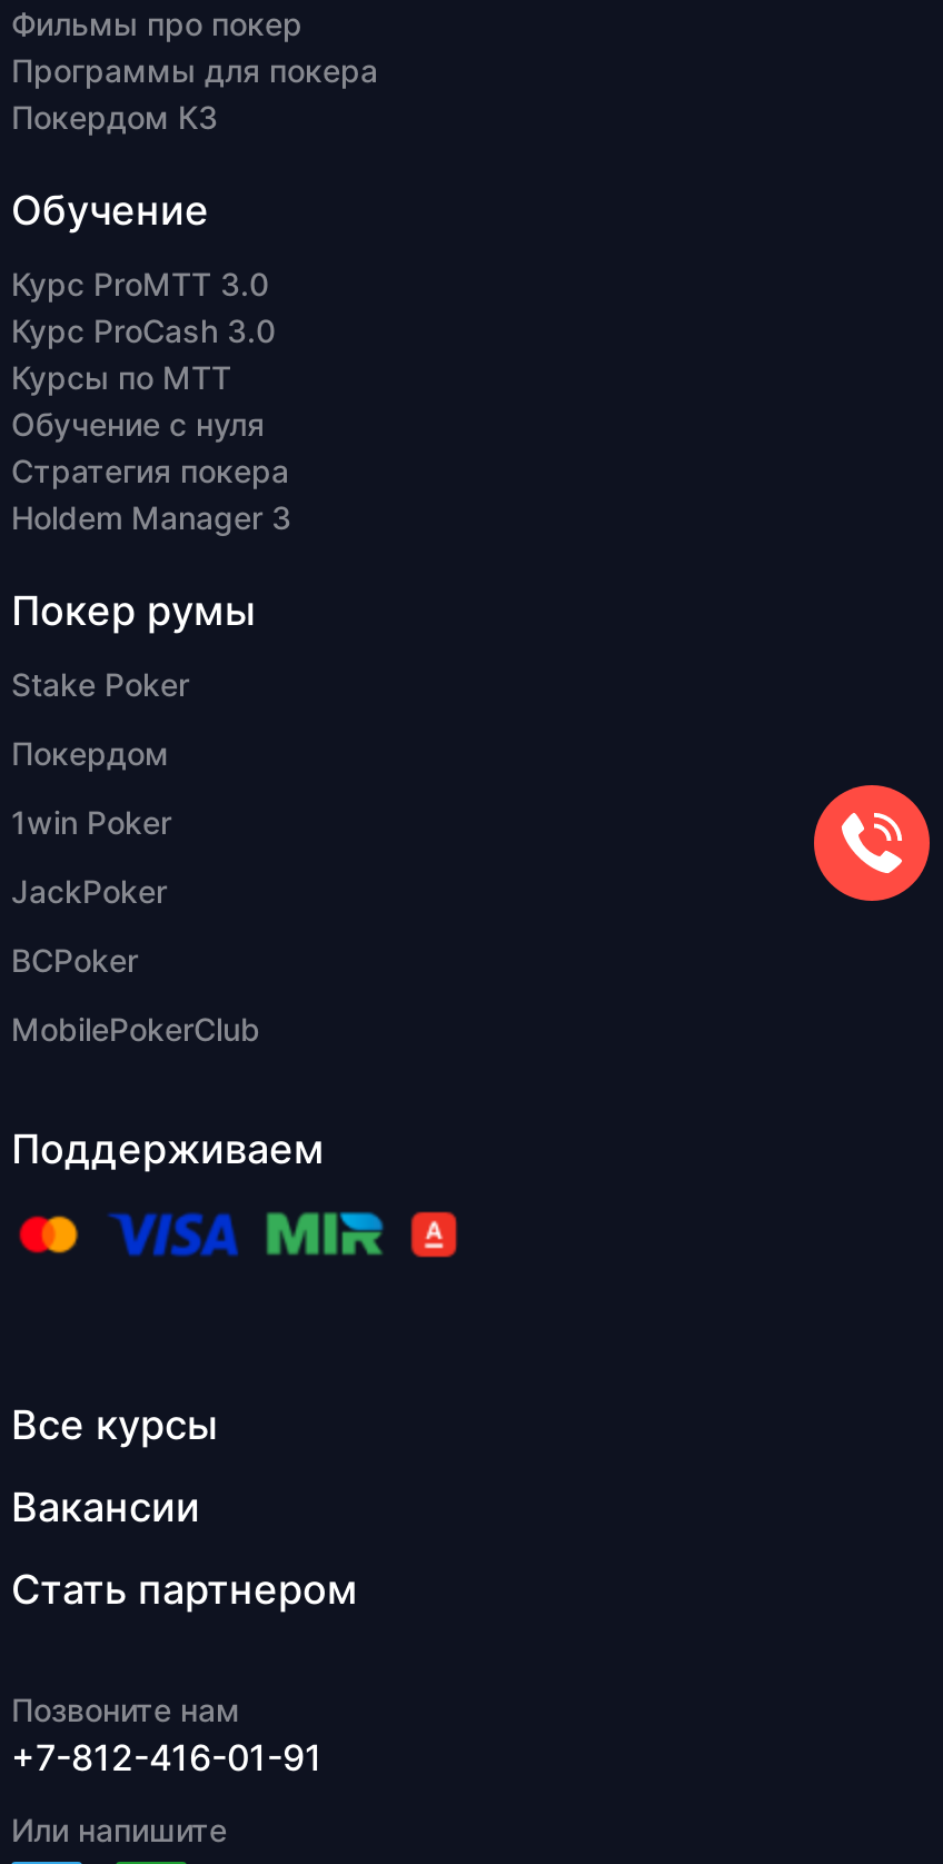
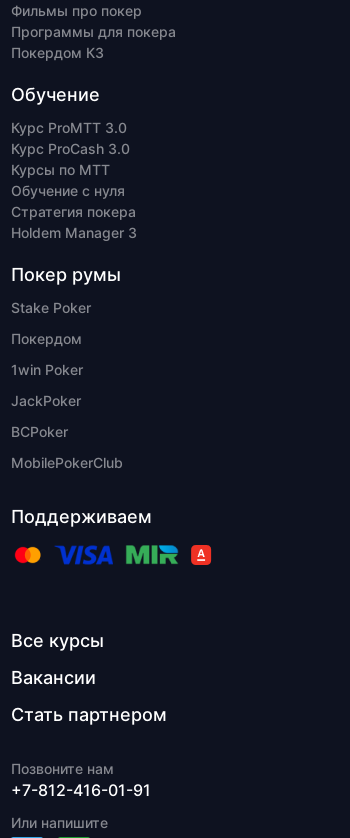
[812,783,932,903] [image] -> none

